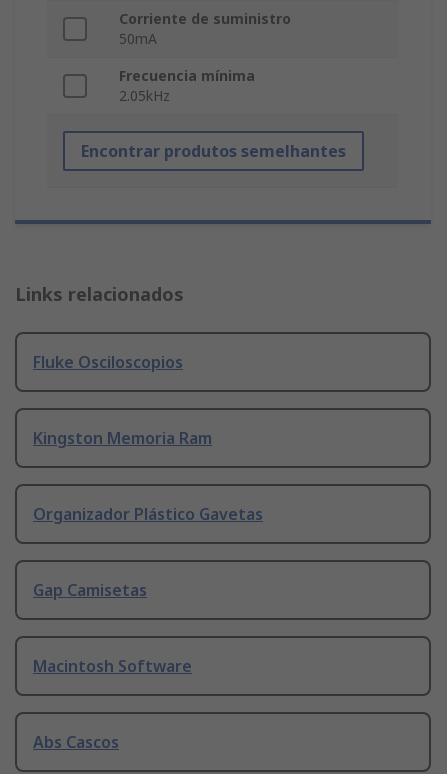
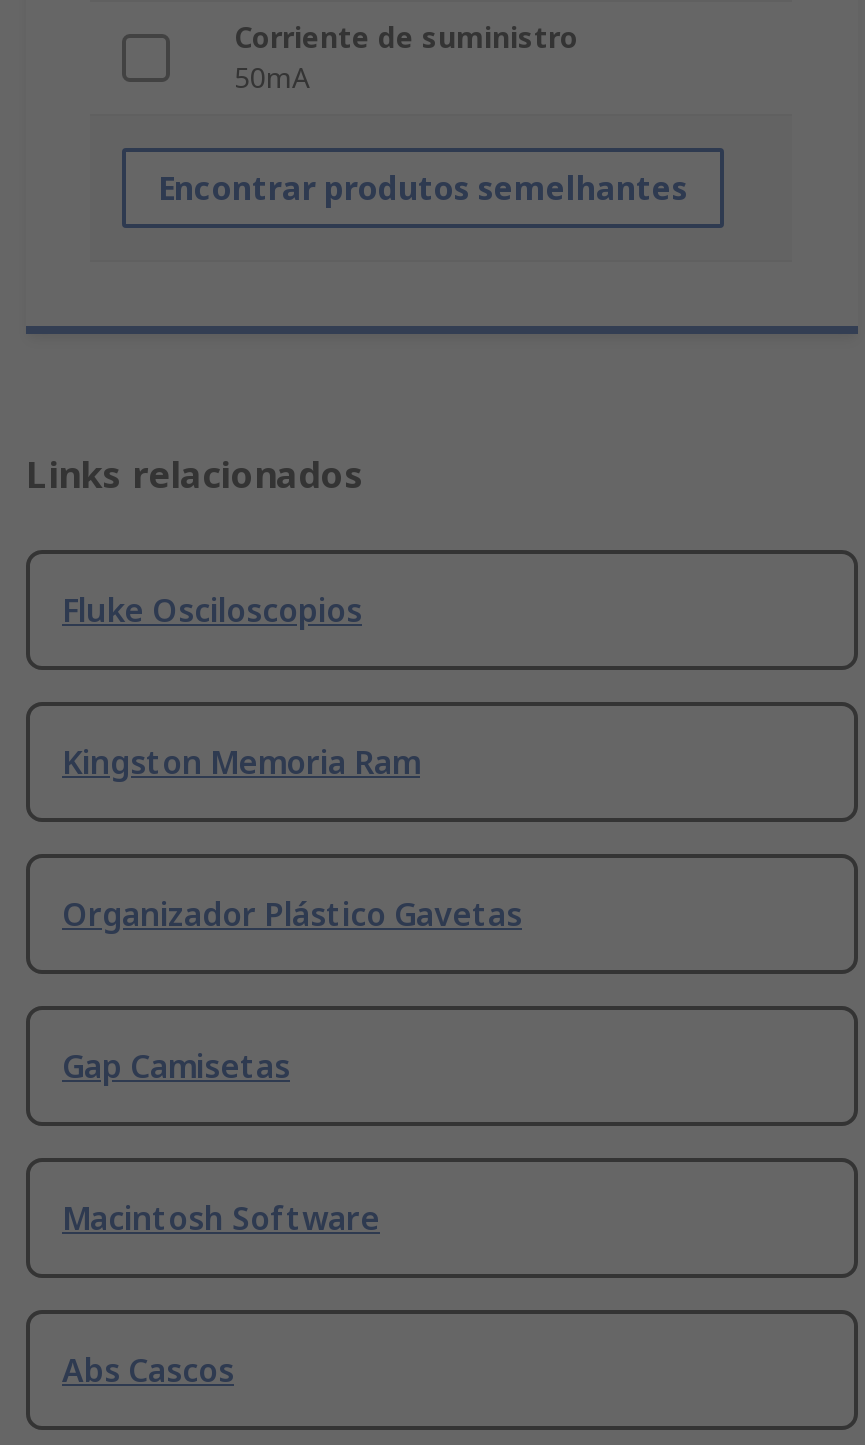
[119,66,255,105] Frecuencia mínima | 2.05kHz -> none

